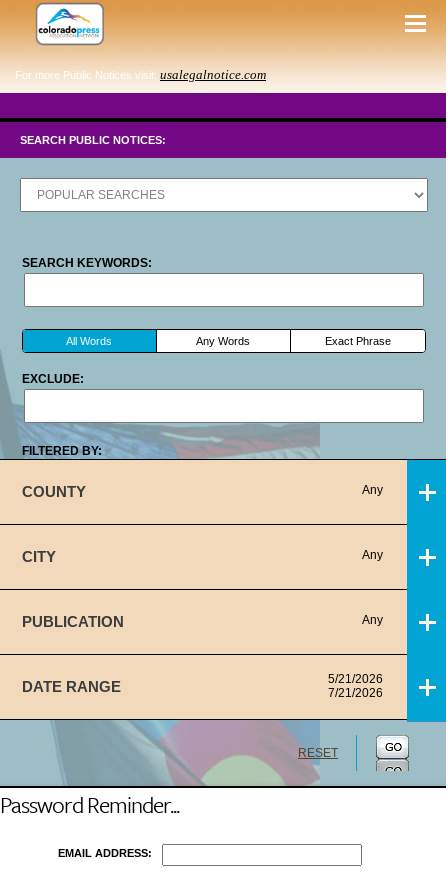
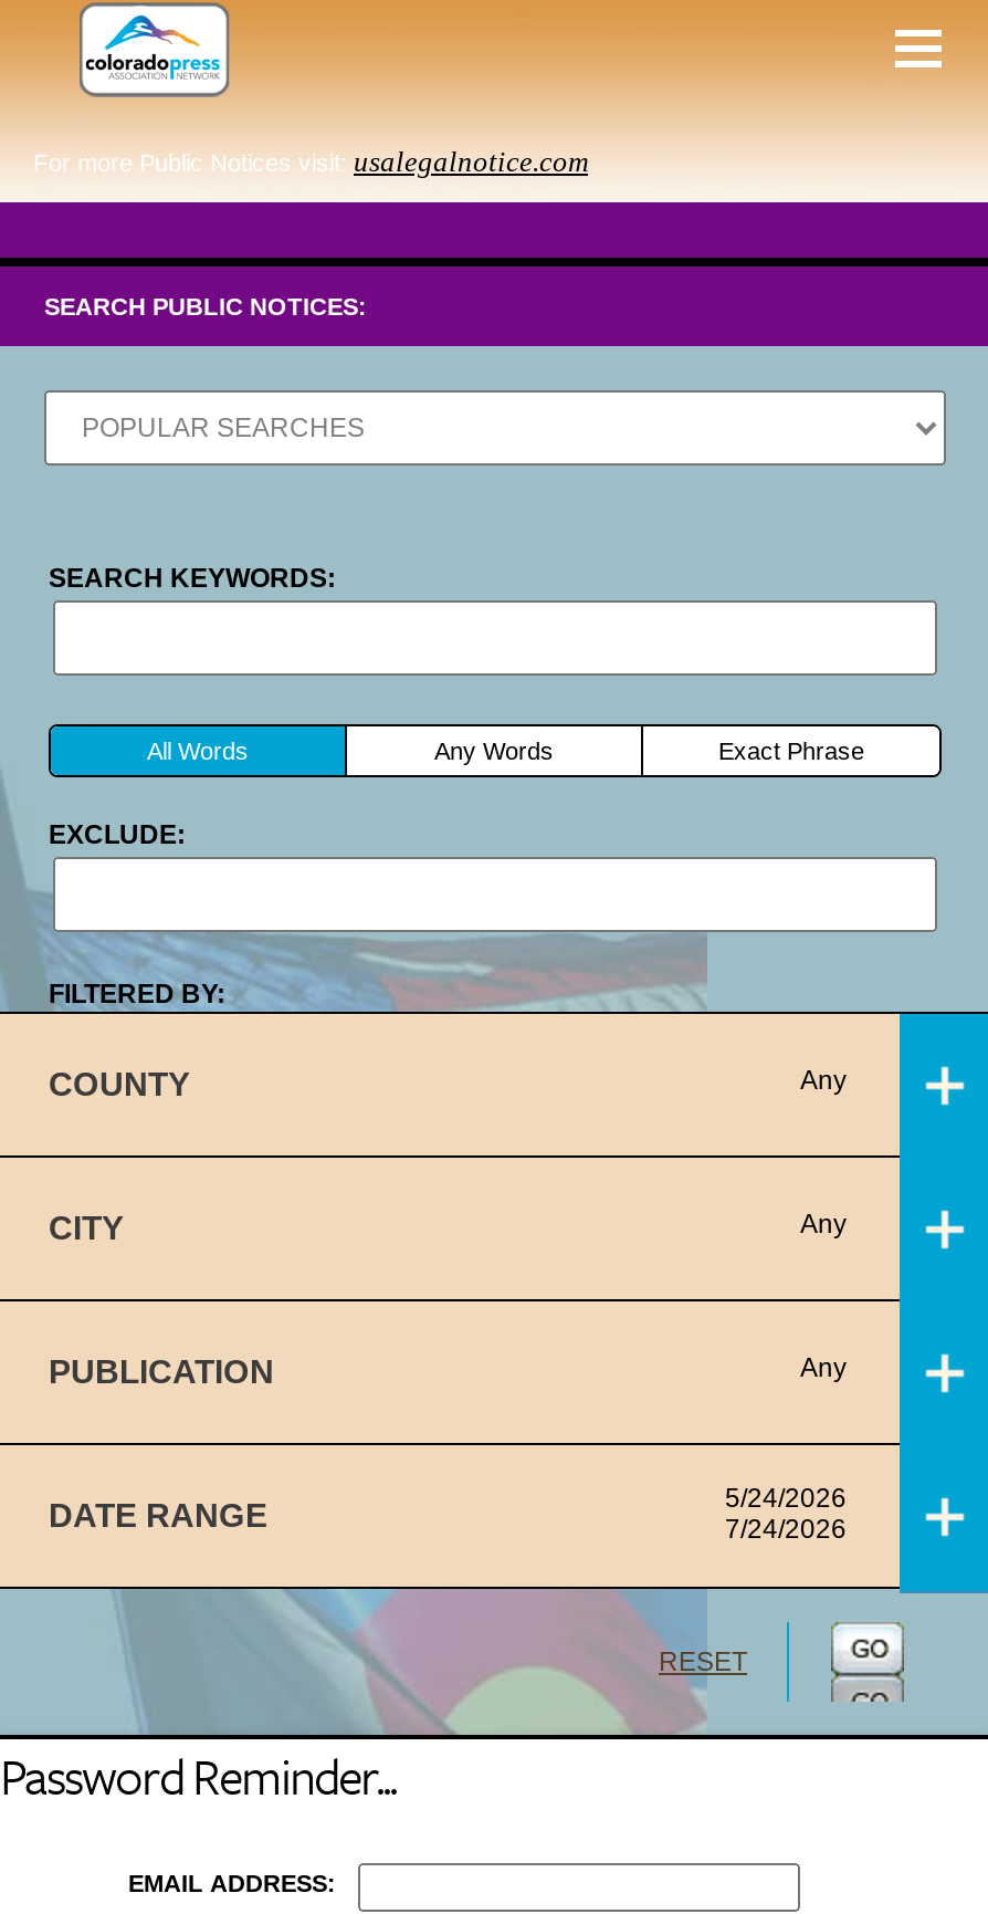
[328,672,383,686] 5/21/2026 -> [725,1483,847,1514] 5/24/2026
[328,686,383,700] 7/21/2026 -> [725,1514,847,1545] 7/24/2026

